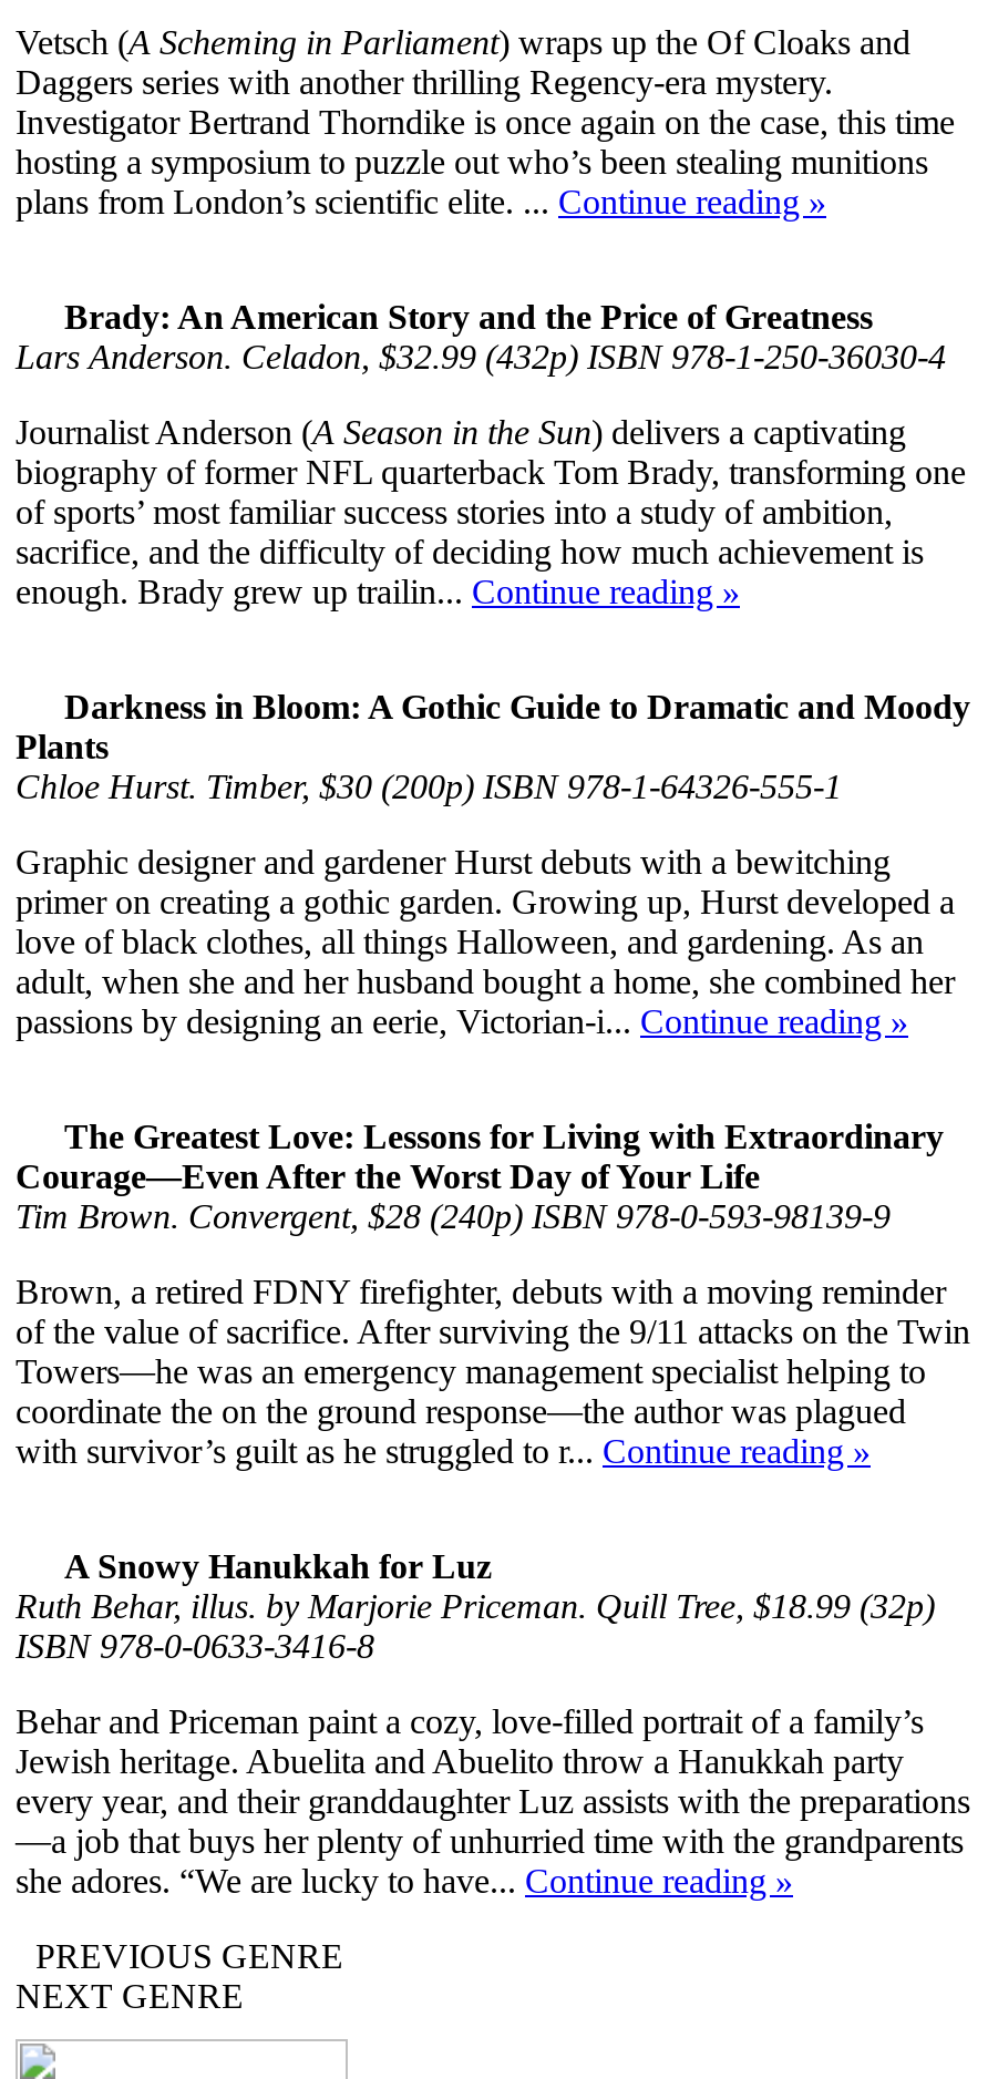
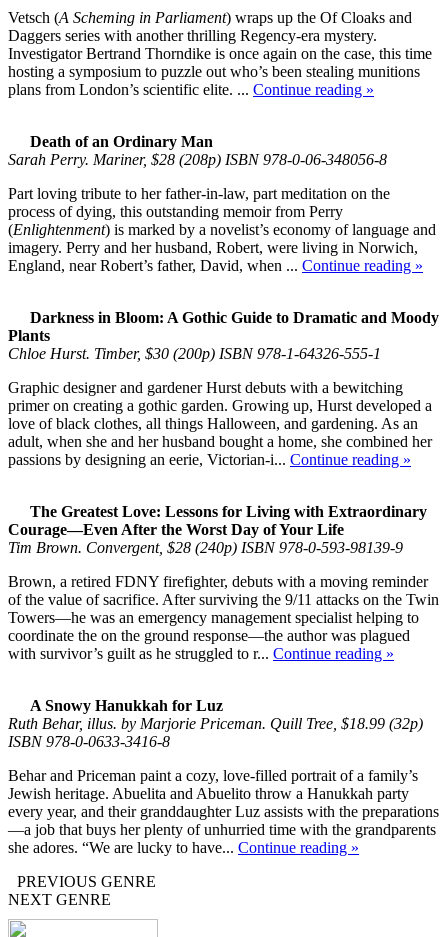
[16,298,946,375] Brady: An American Story and the Price of Greatness | Lars Anderson. Celadon, $32.99 (432p) ISBN 978-1-250-36030-4 -> [8,133,387,168] Death of an Ordinary Man | Sarah Perry. Mariner, $28 (208p) ISBN 978-0-06-348056-8
[16,413,966,610] Journalist Anderson (A Season in the Sun) delivers a captivating | biography of former NFL quarterback Tom Brady, transforming one | of sports’ most familiar success stories into a study of ambition, | sacrifice, and the difficulty of deciding how much achievement is | enough. Brady grew up trailin... Continue reading » -> [8,185,436,274] Part loving tribute to her father-in-law, part meditation on the | process of dying, this outstanding memoir from Perry | (Enlightenment) is marked by a novelist’s economy of language and | imagery. Perry and her husband, Robert, were living in Norwich, | England, near Robert’s father, David, when ... Continue reading »

